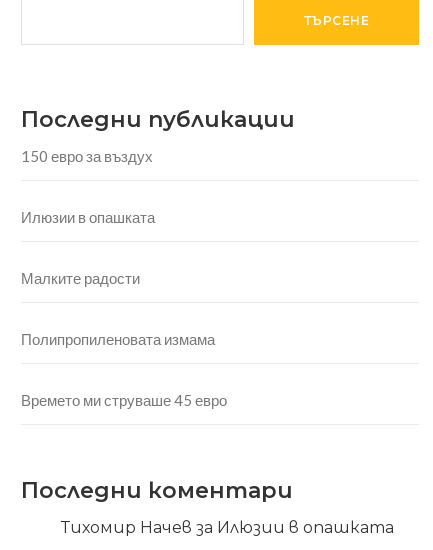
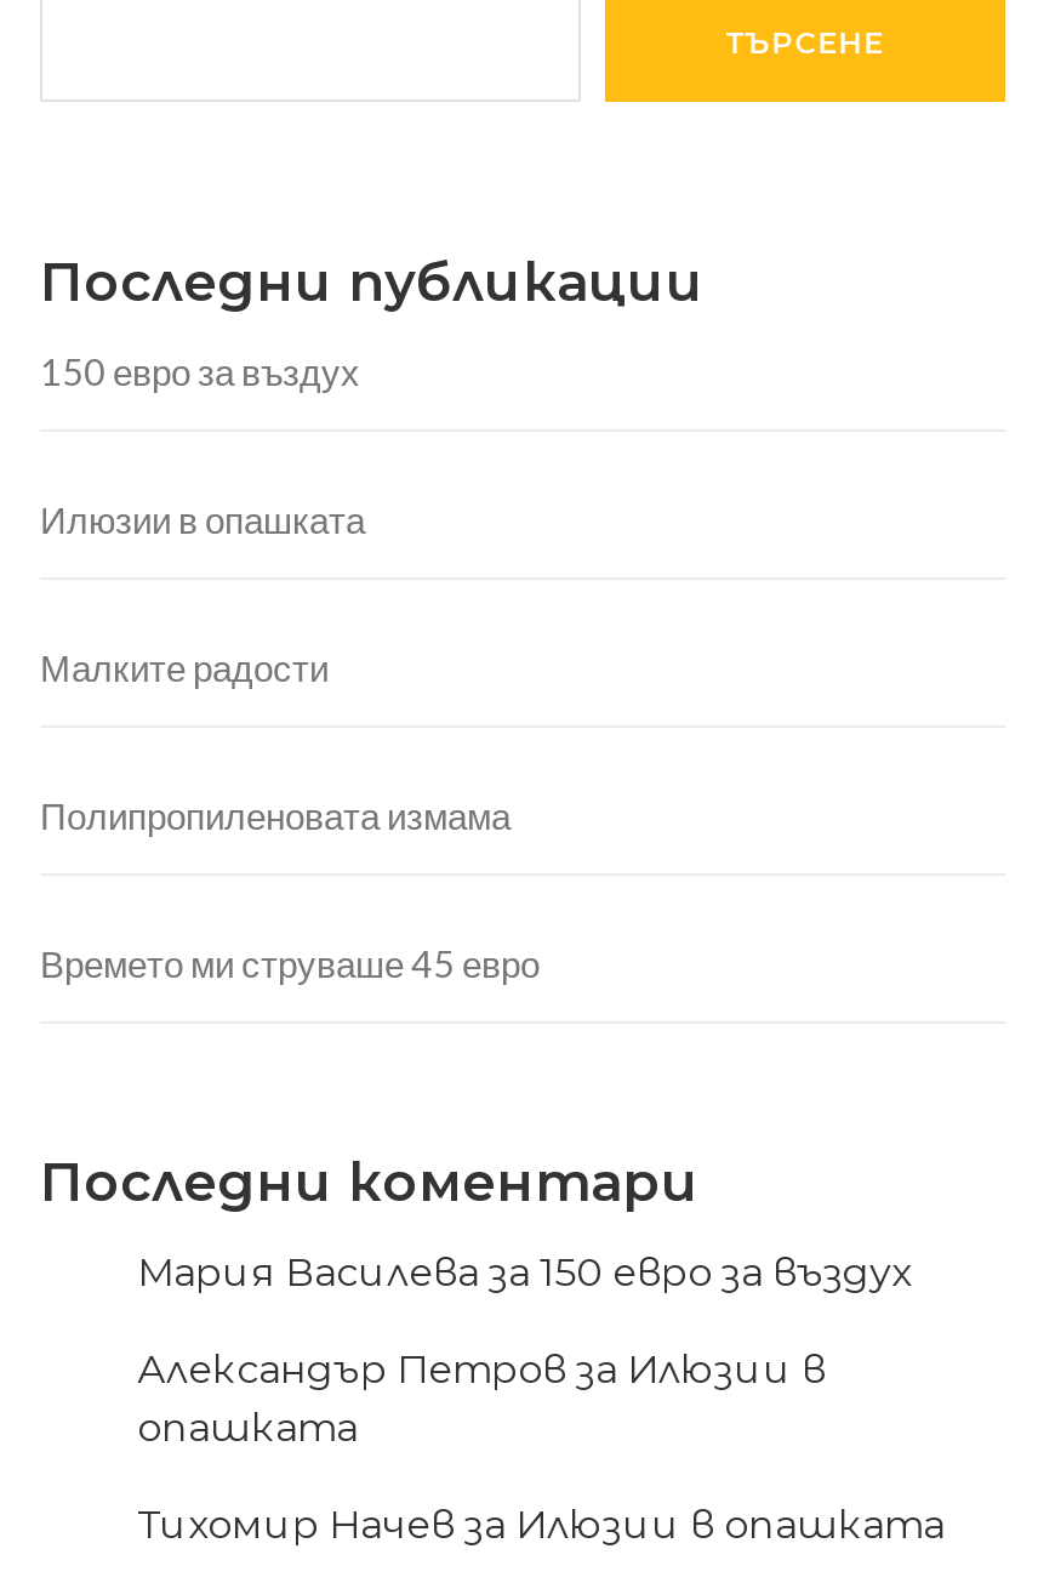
none -> [137,1250,911,1452] Мария Василева за 150 евро за въздух | Александър Петров за Илюзии в | опашката

